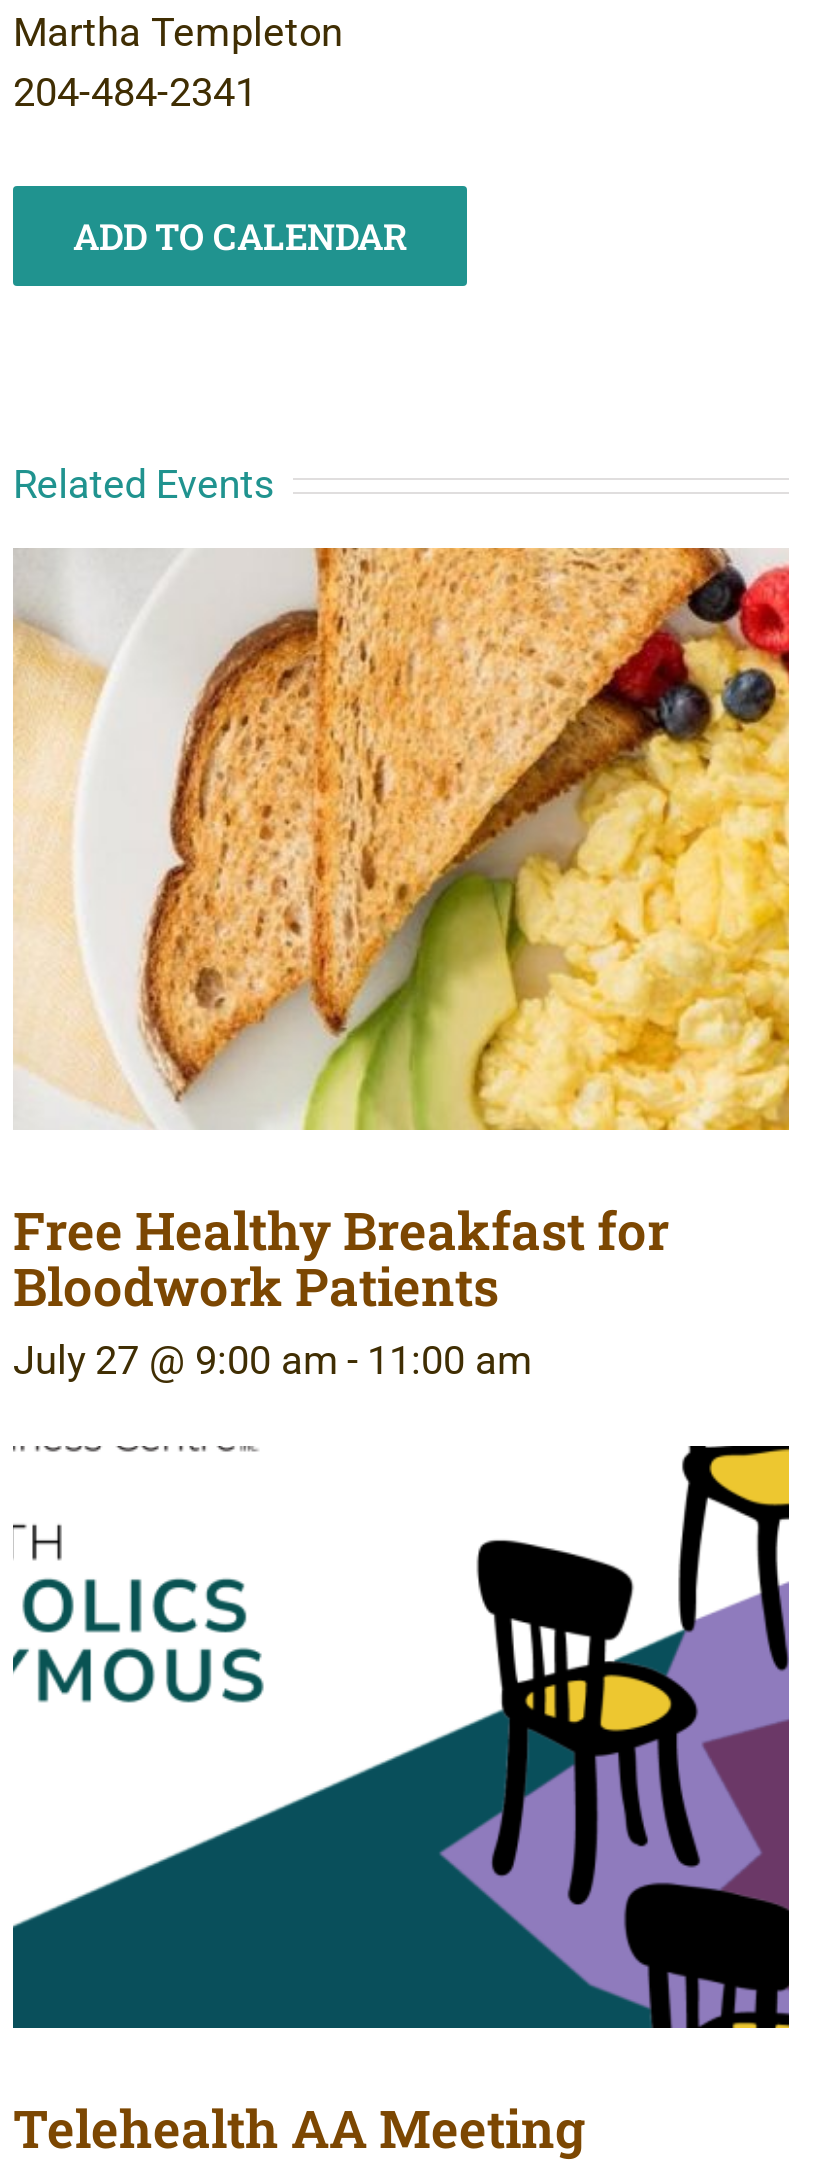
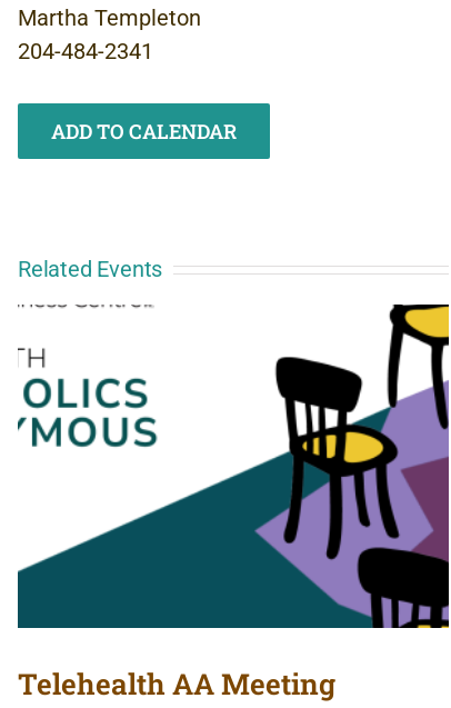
[11,546,791,1385] [image] | Free Healthy Breakfast for | Bloodwork Patients | July 27 @ 9:00 am - 11:00 am -> none

